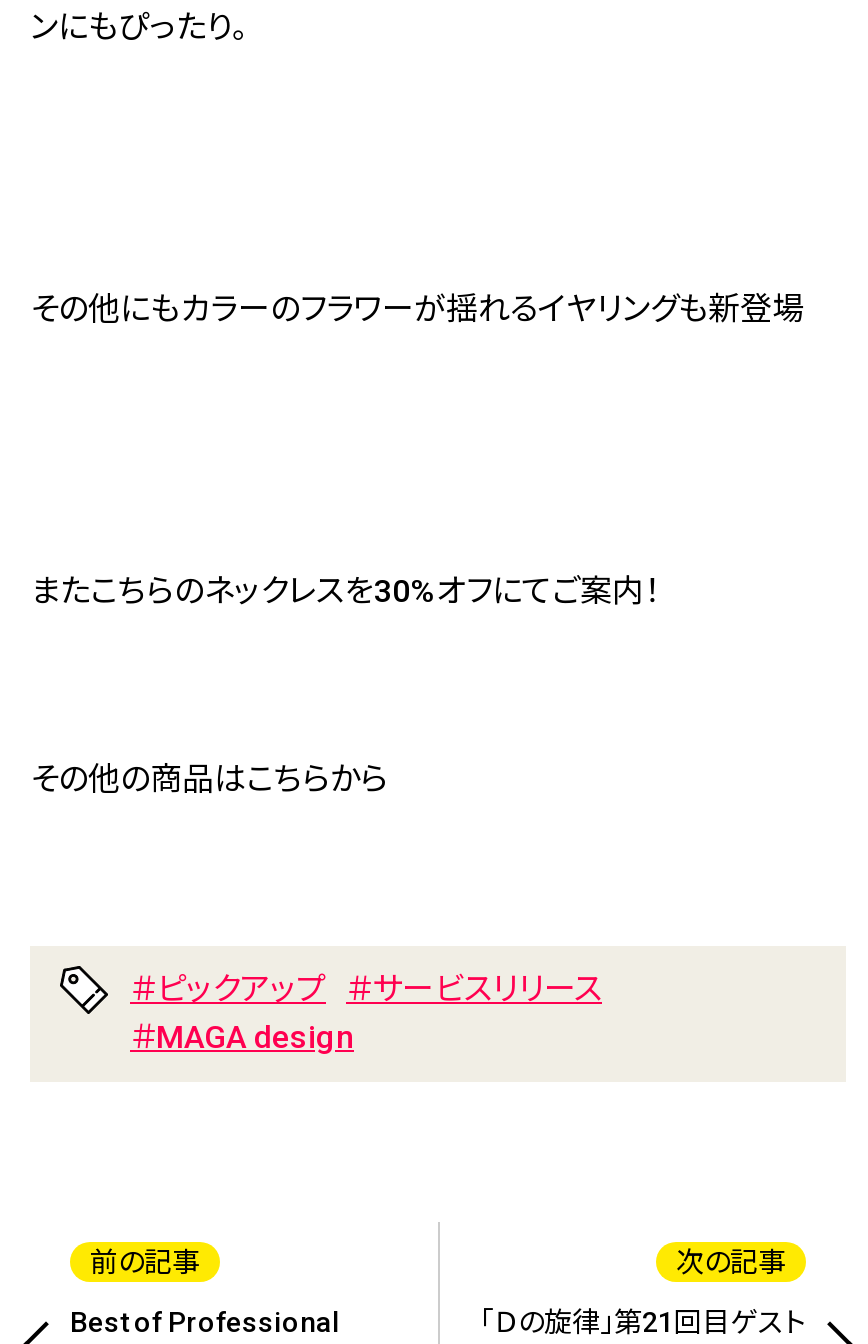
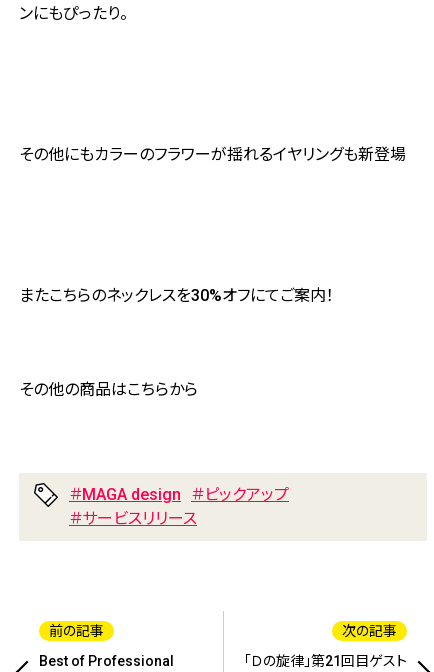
[130,971,602,1057] ＃ピックアップ ＃サービスリリース | ＃MAGA design -> [69,485,289,528] ＃MAGA design ＃ピックアップ | ＃サービスリリース

